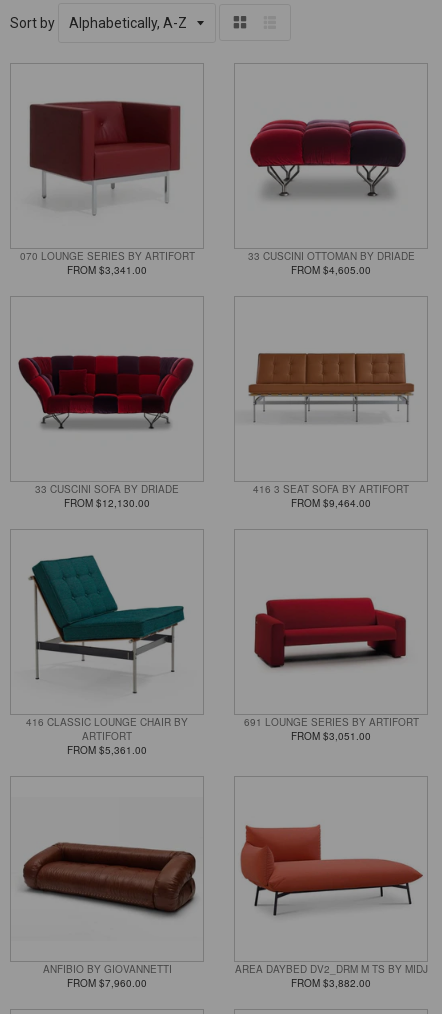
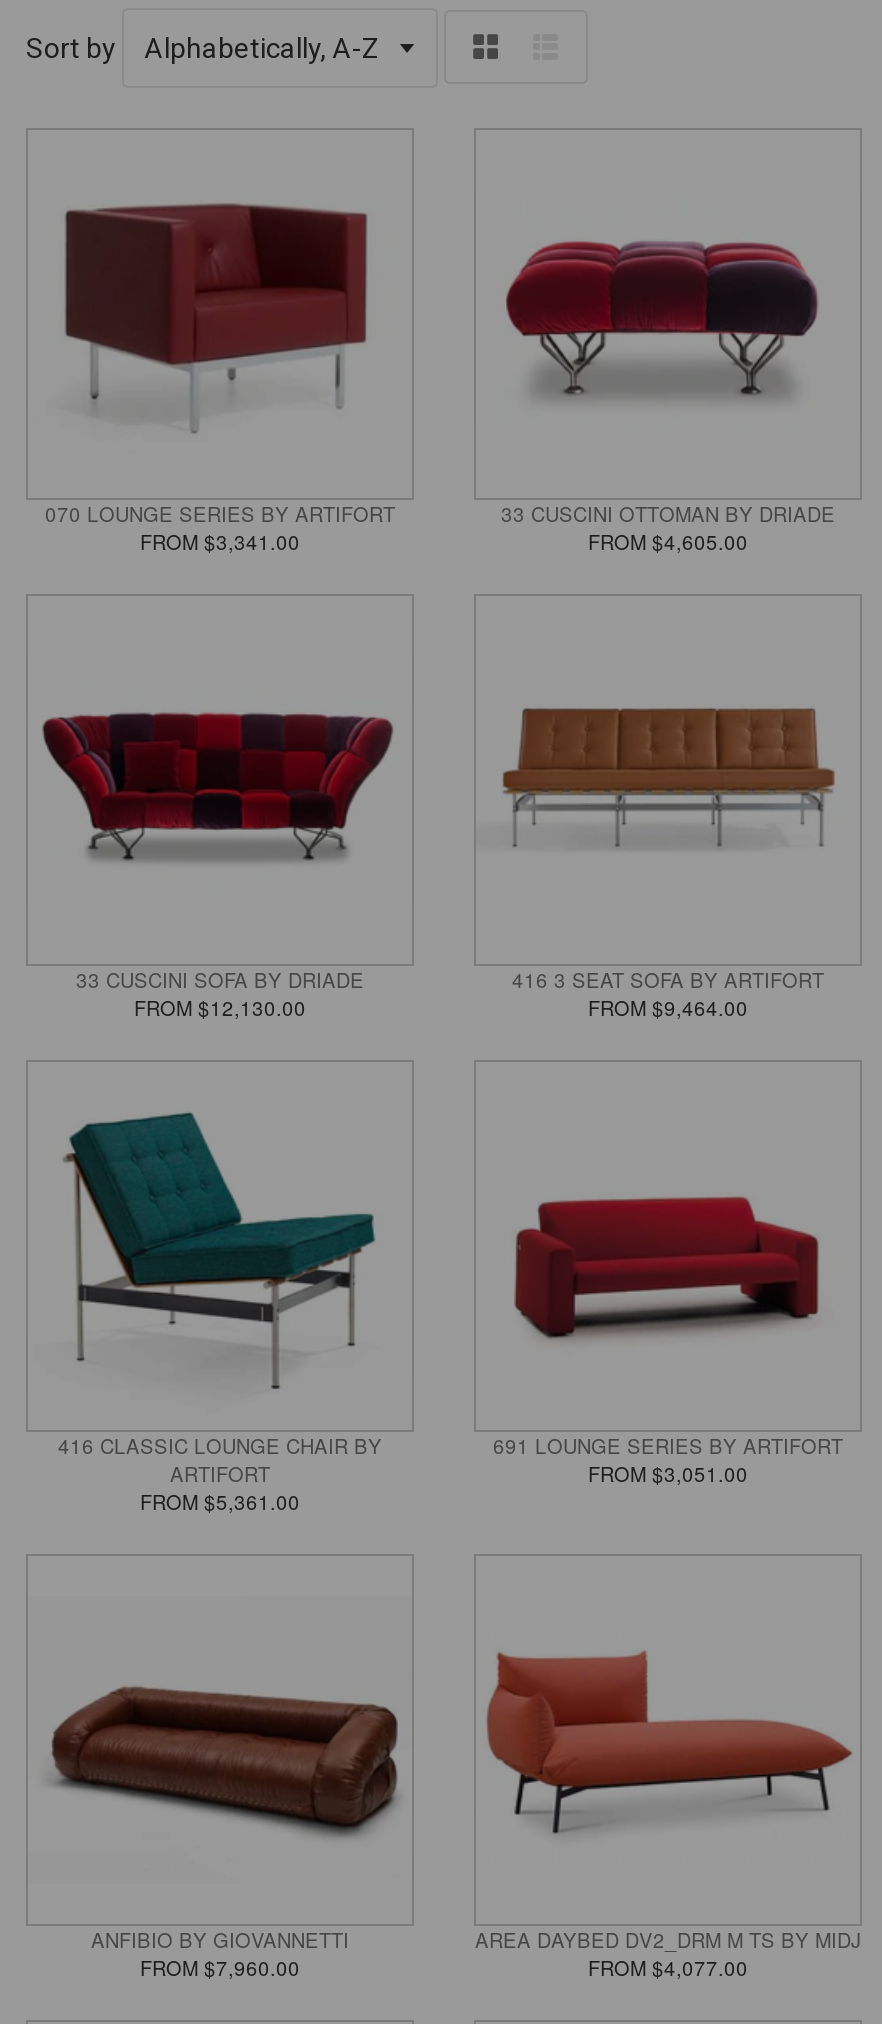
[291,976,371,990] FROM $3,882.00 -> [588,1954,748,1982] FROM $4,077.00

